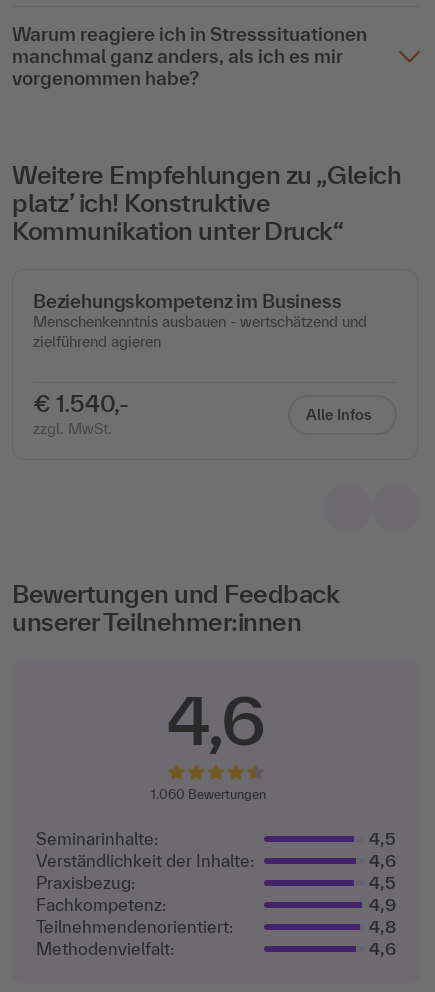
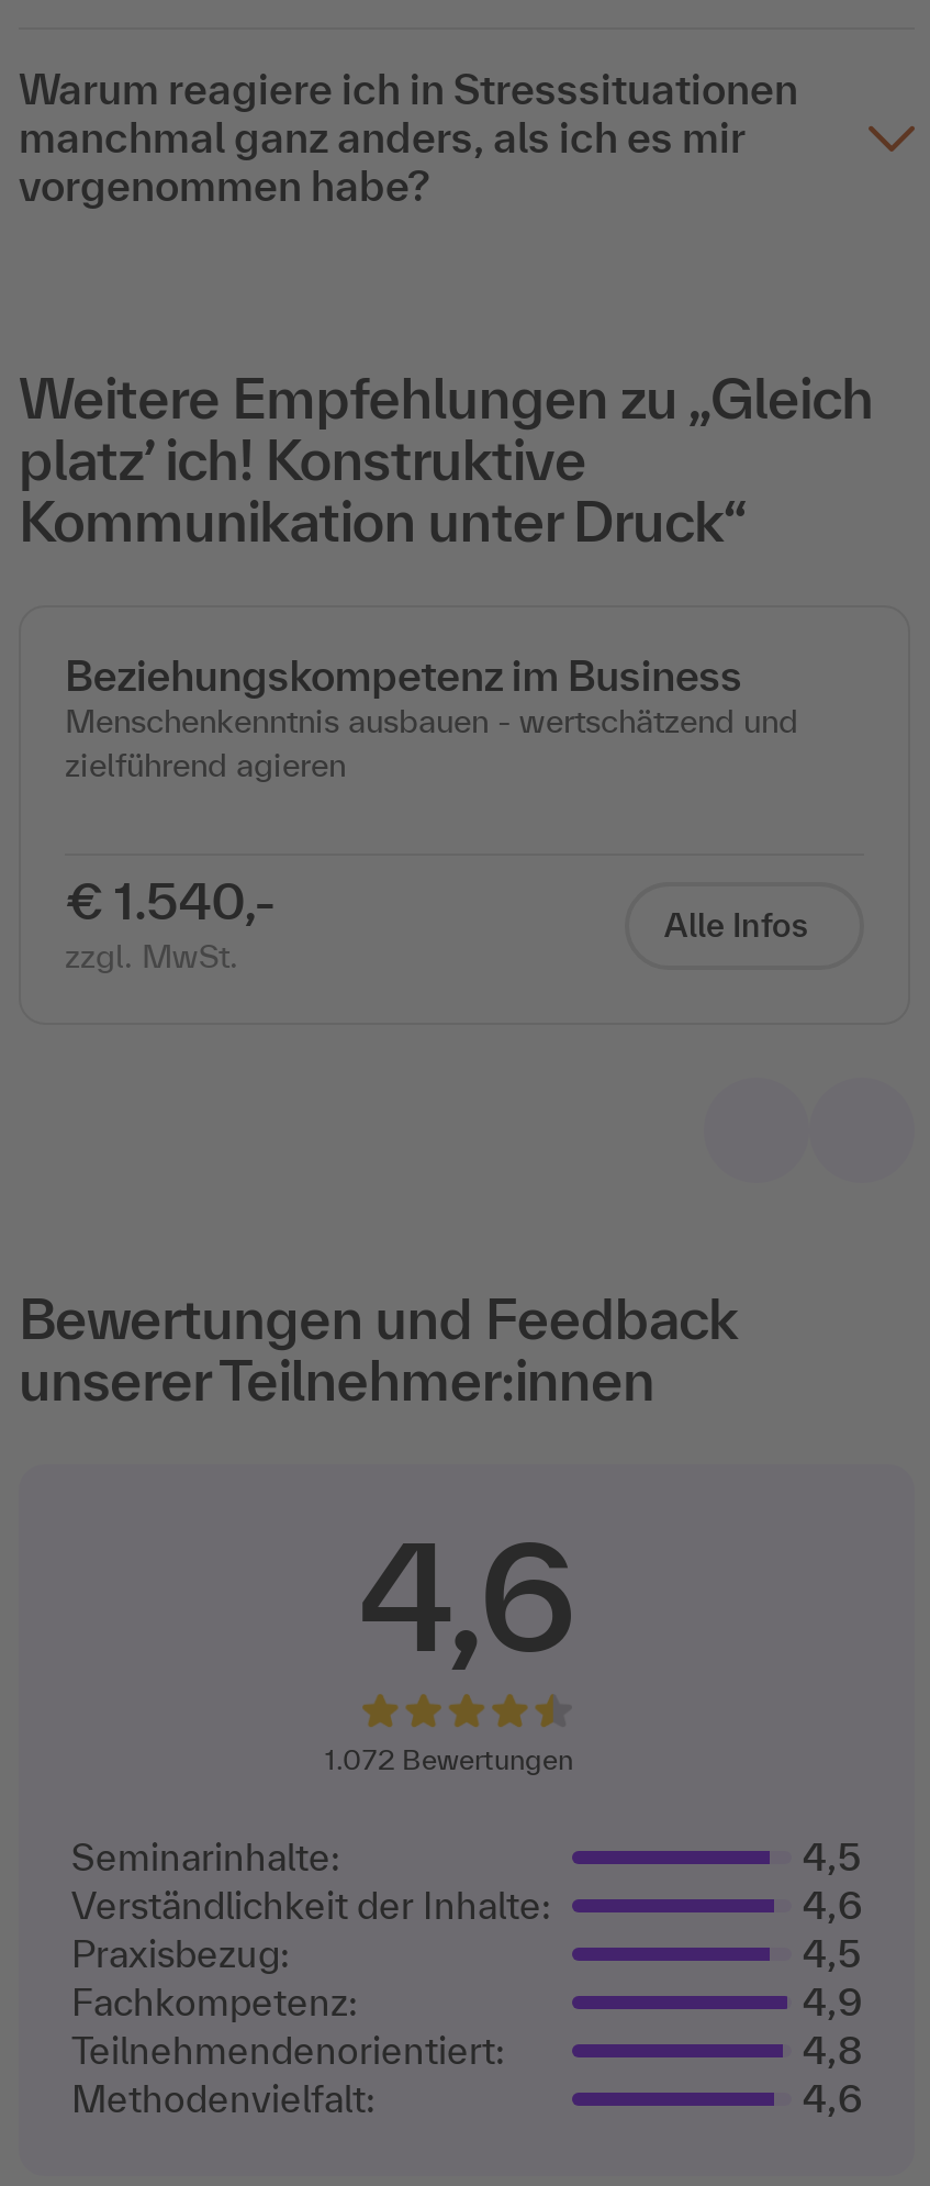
[150,787,265,802] 1.060 Bewertungen -> [325,1744,573,1776] 1.072 Bewertungen

